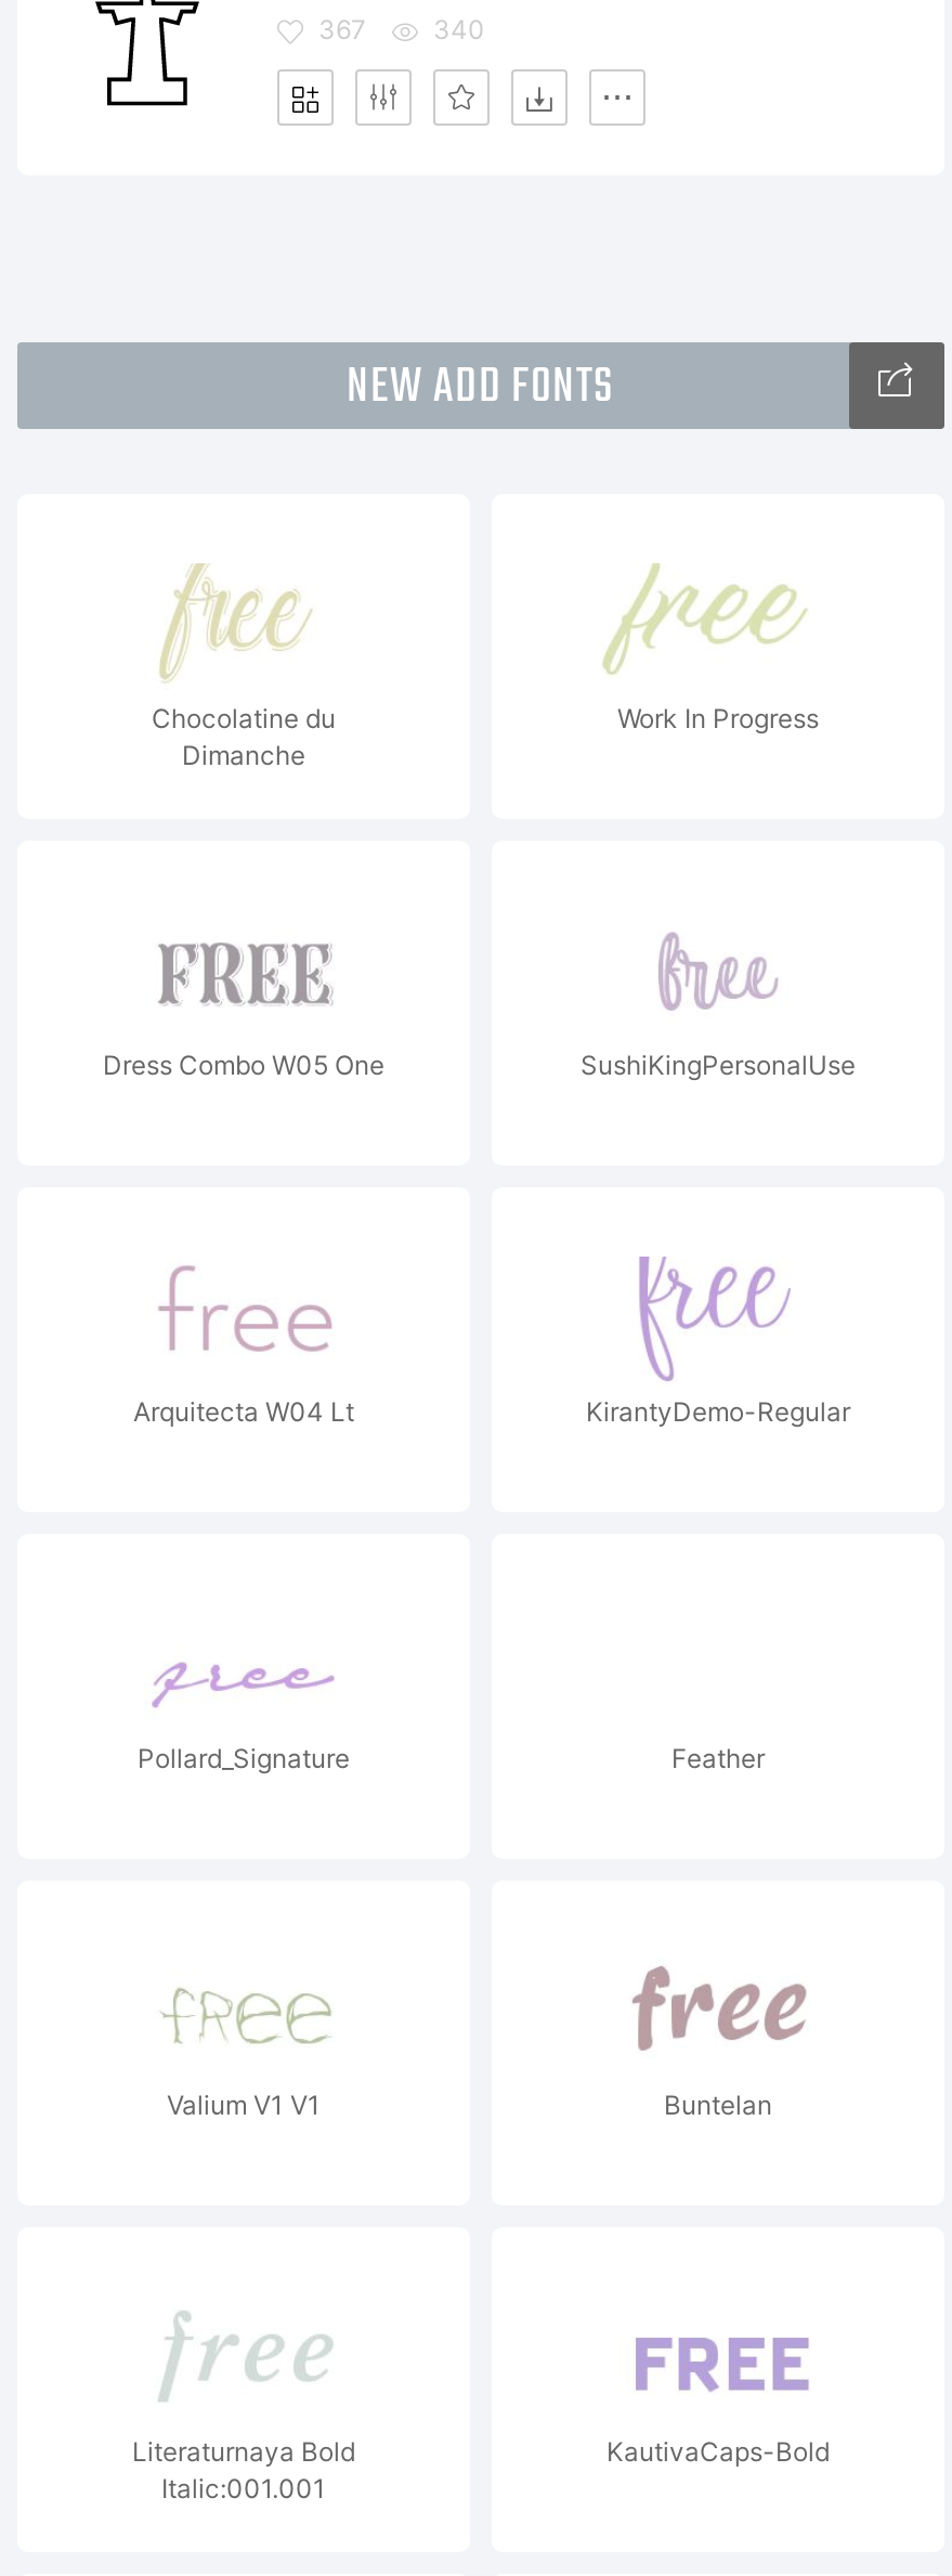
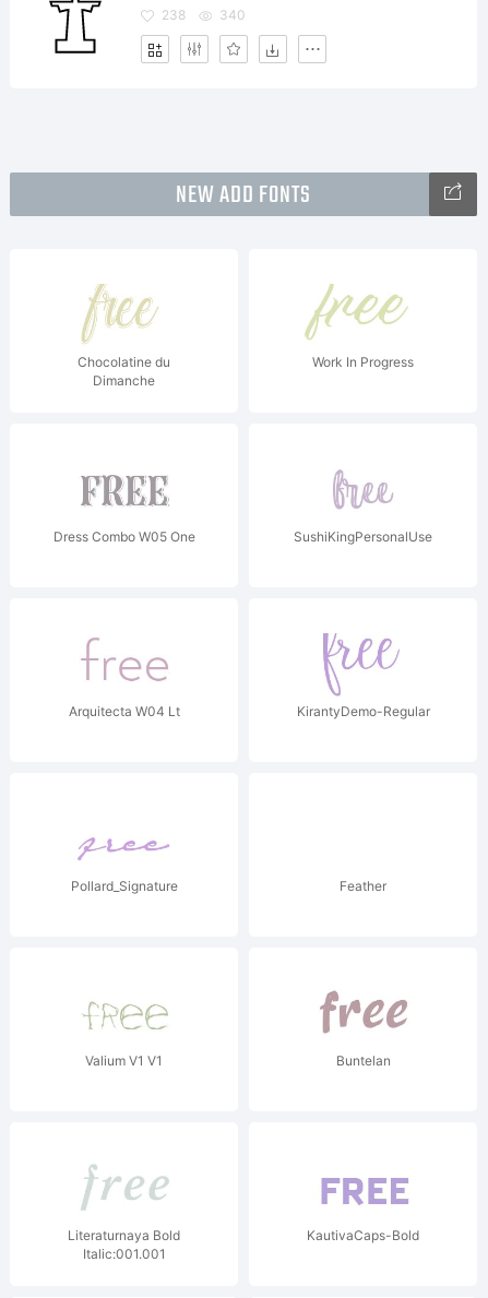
[318,13,366,45] 367 -> [162,7,186,23] 238

